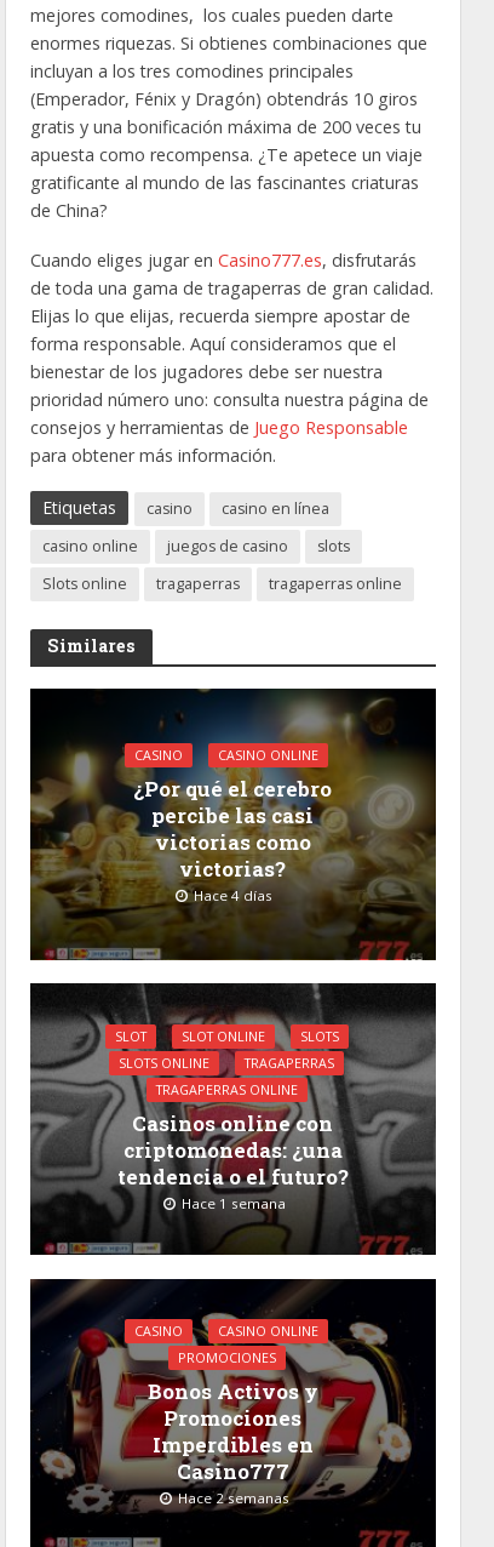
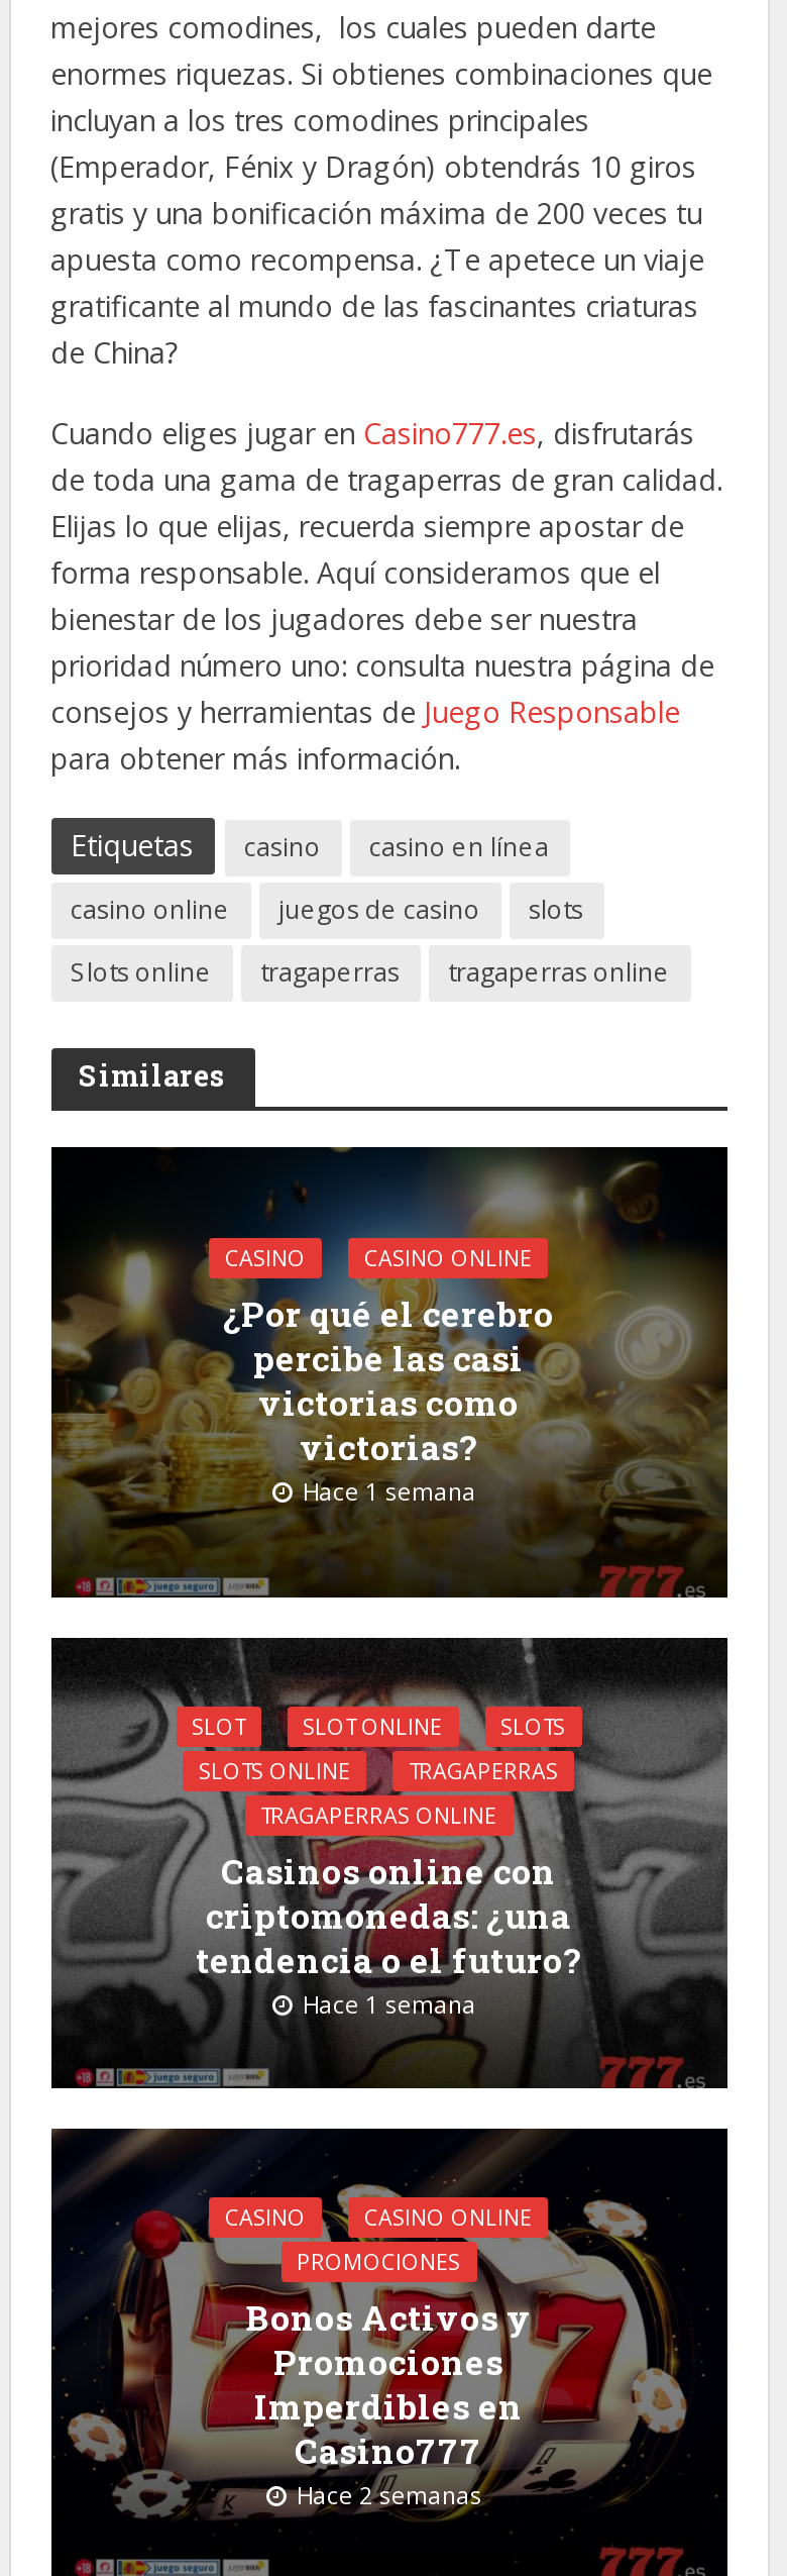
[194,886,272,904] Hace 4 días -> [303,1476,476,1506] Hace 1 semana

